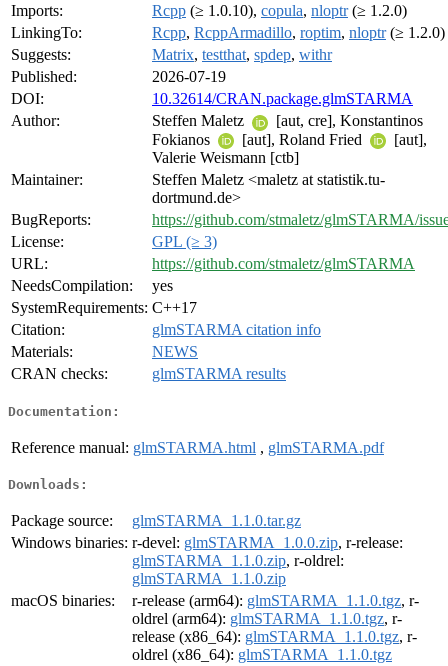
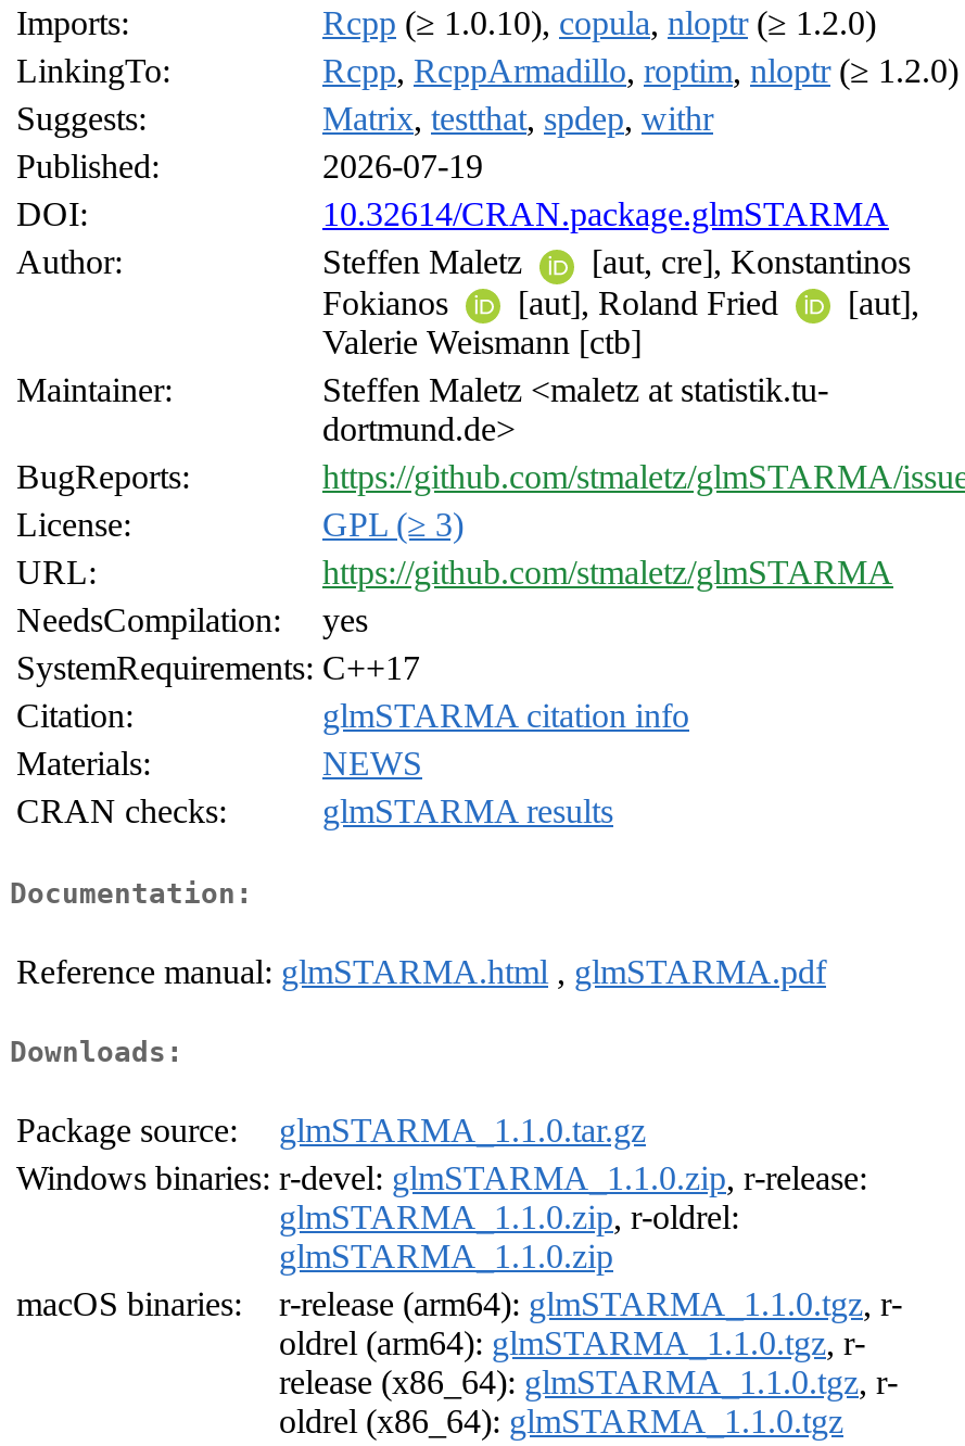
[11,534,403,551] Windows binaries: r-devel: glmSTARMA_1.0.0.zip, r-release: -> [16,1160,867,1197] Windows binaries: r-devel: glmSTARMA_1.1.0.zip, r-release:

